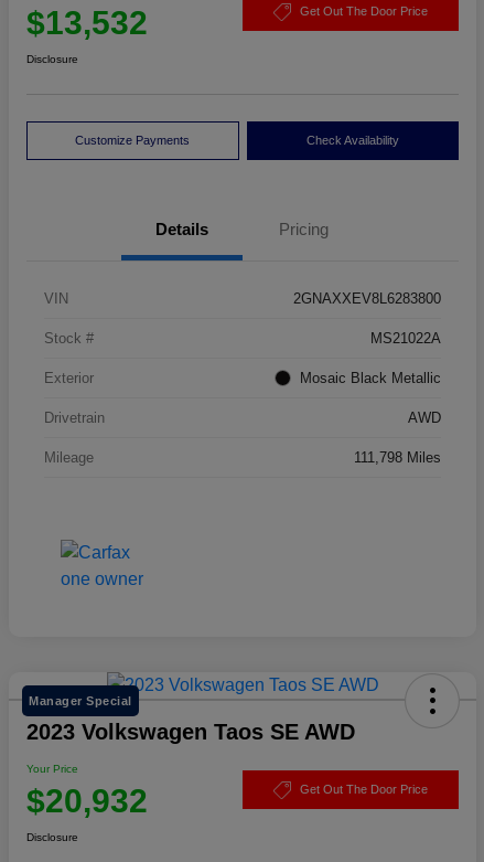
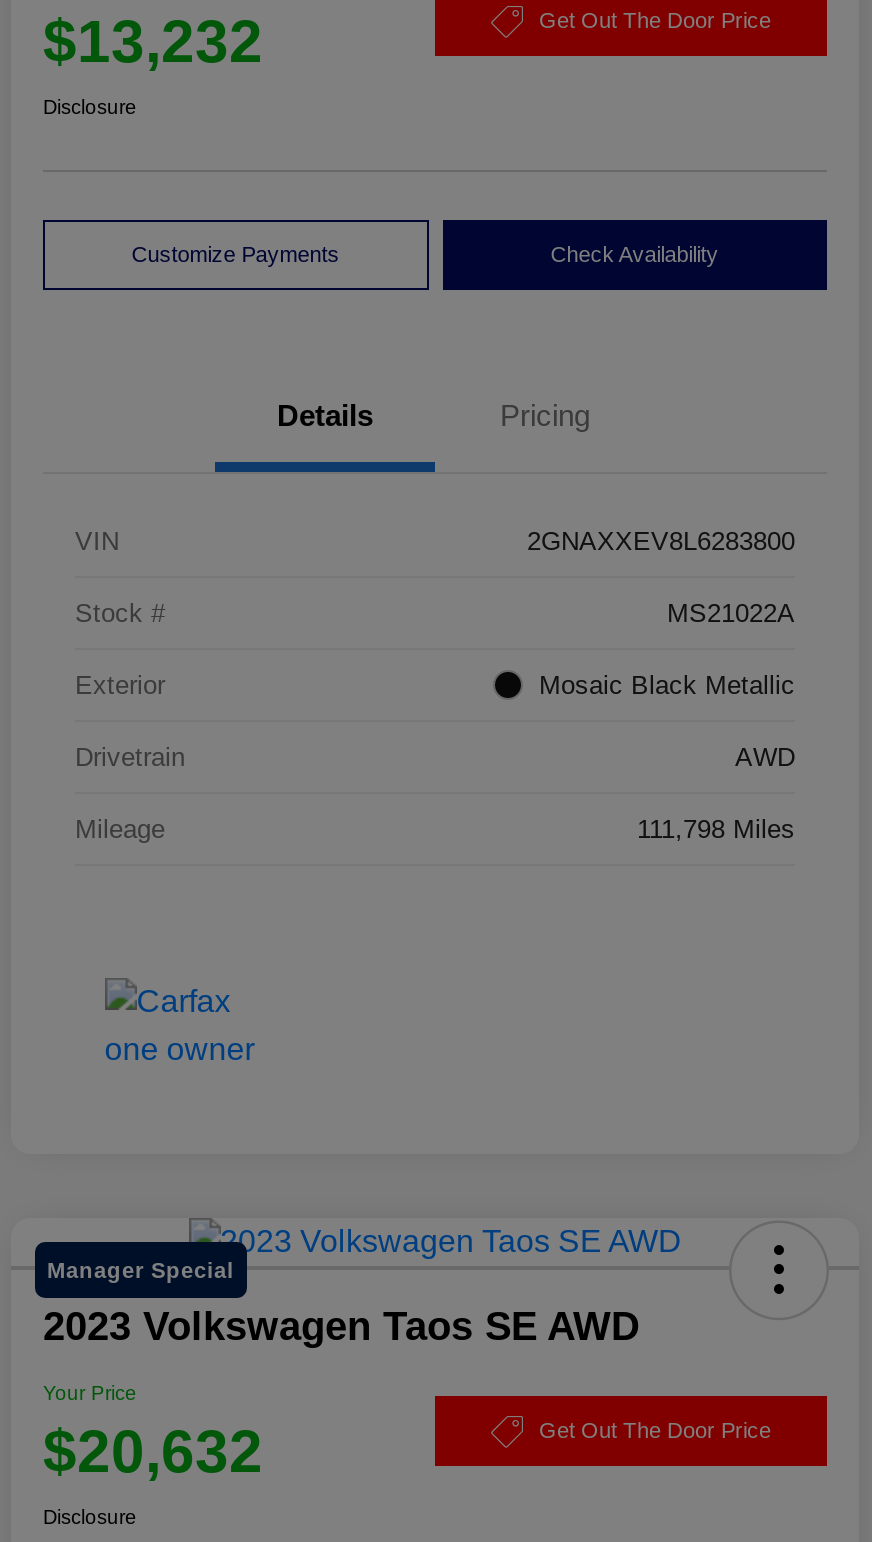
[26,4,148,41] $13,532 -> [43,8,263,74] $13,232
[26,783,148,819] $20,932 -> [43,1418,263,1484] $20,632

